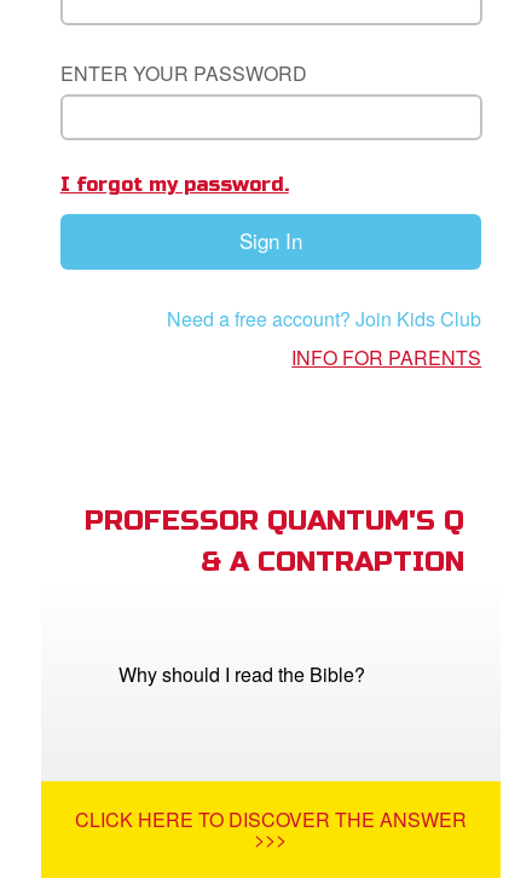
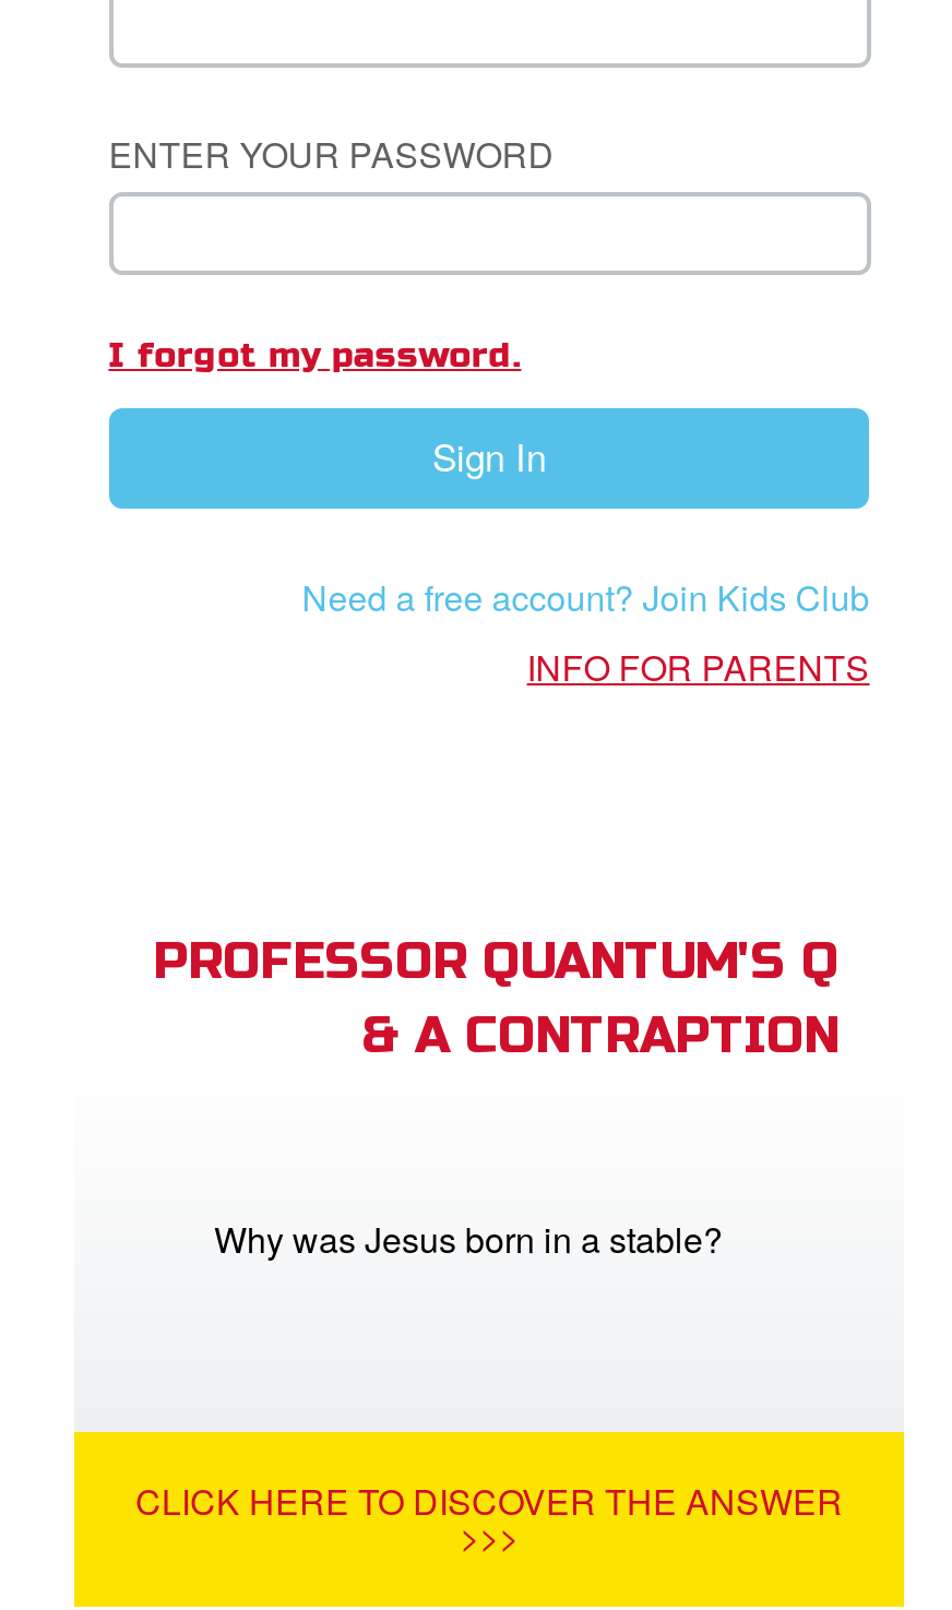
[118,660,365,688] Why should I read the Bible? -> [214,1213,723,1264] Why was Jesus born in a stable?

